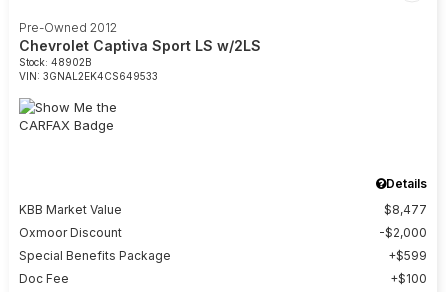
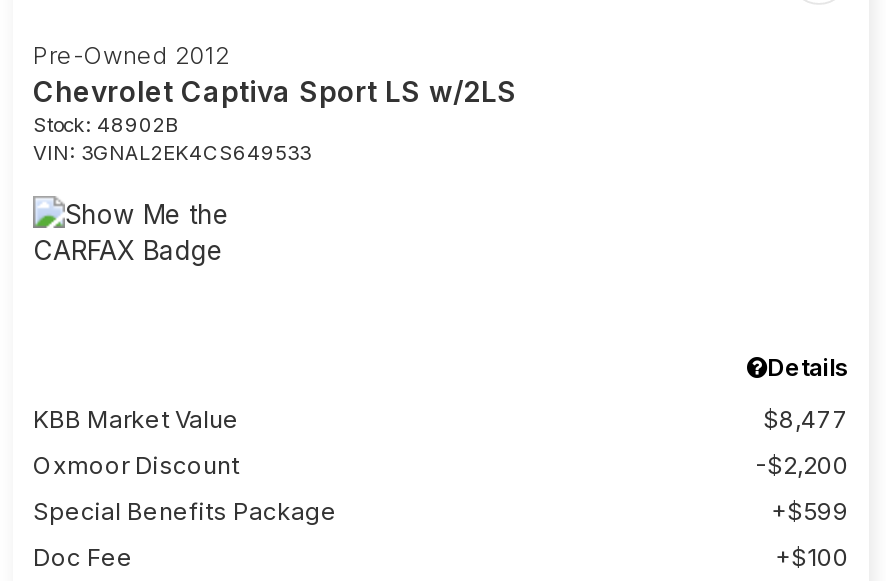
[385,224,427,239] $2,000 -> [767,449,849,479] $2,200

